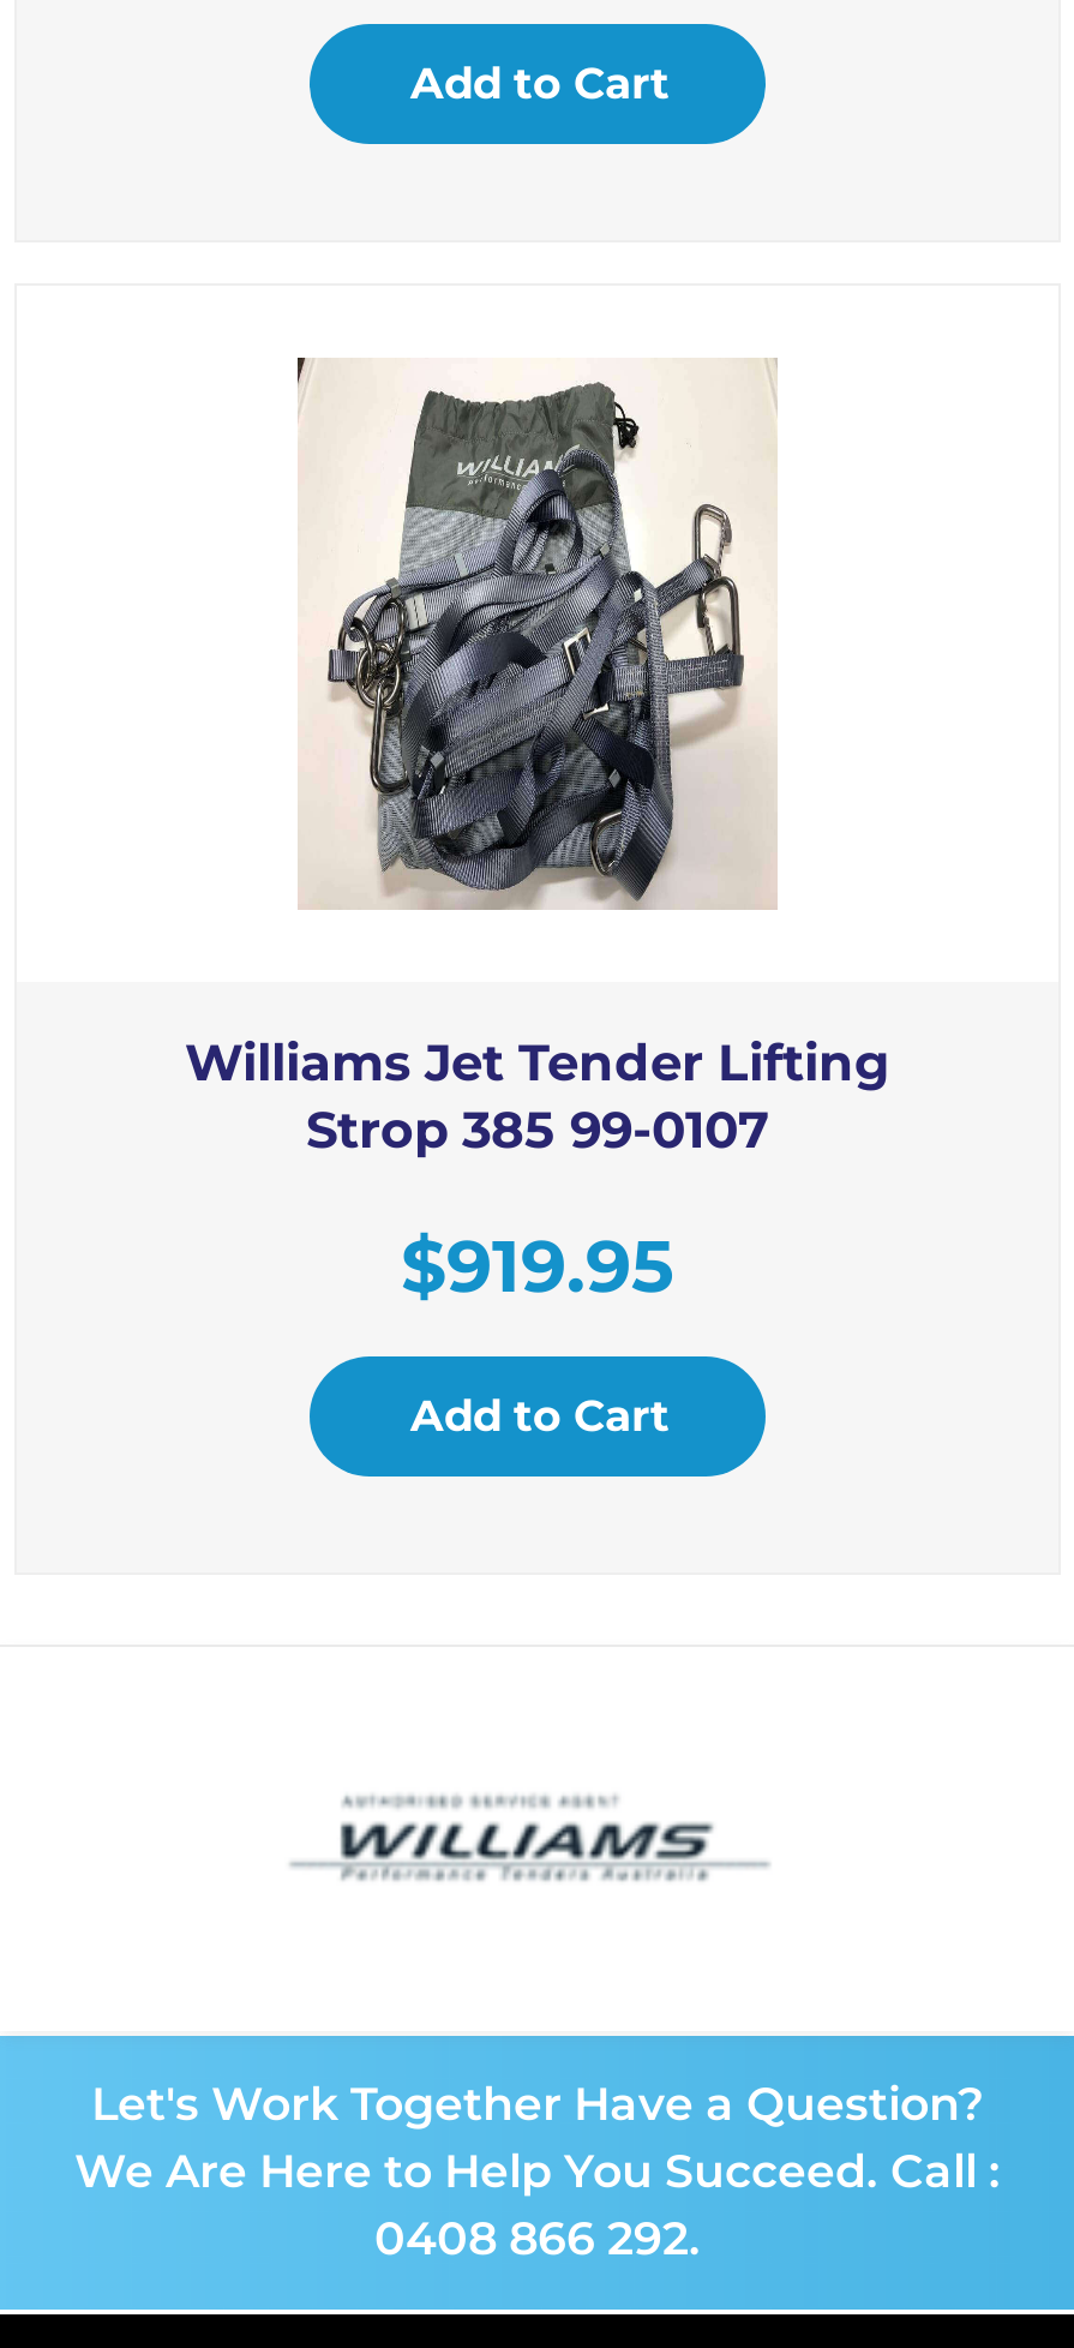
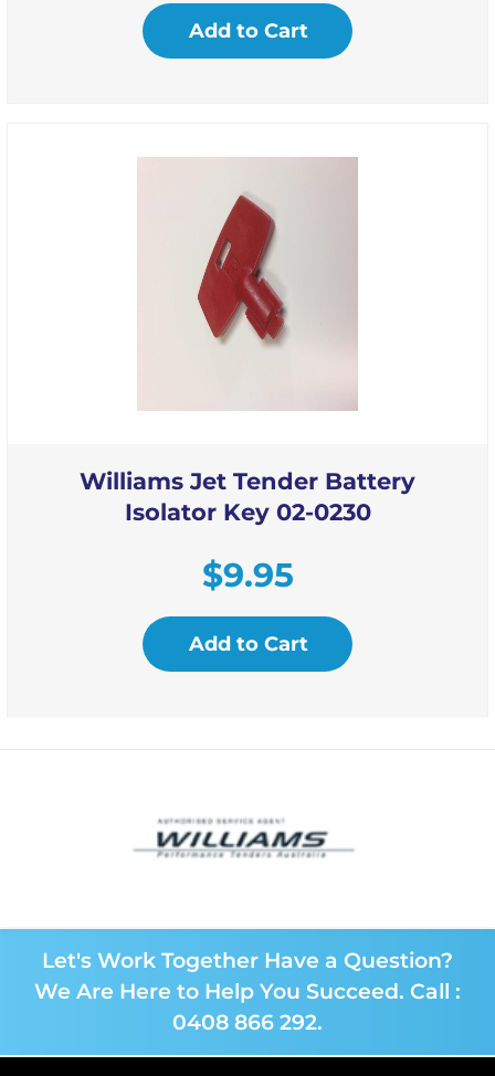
[326,365,775,910] [image] -> [151,159,358,410] [image]
[185,1033,890,1160] Williams Jet Tender Lifting | Strop 385 99-0107 -> [80,467,415,526] Williams Jet Tender Battery | Isolator Key 02-0230
[401,1222,674,1311] $919.95 -> [202,555,293,596] $9.95

